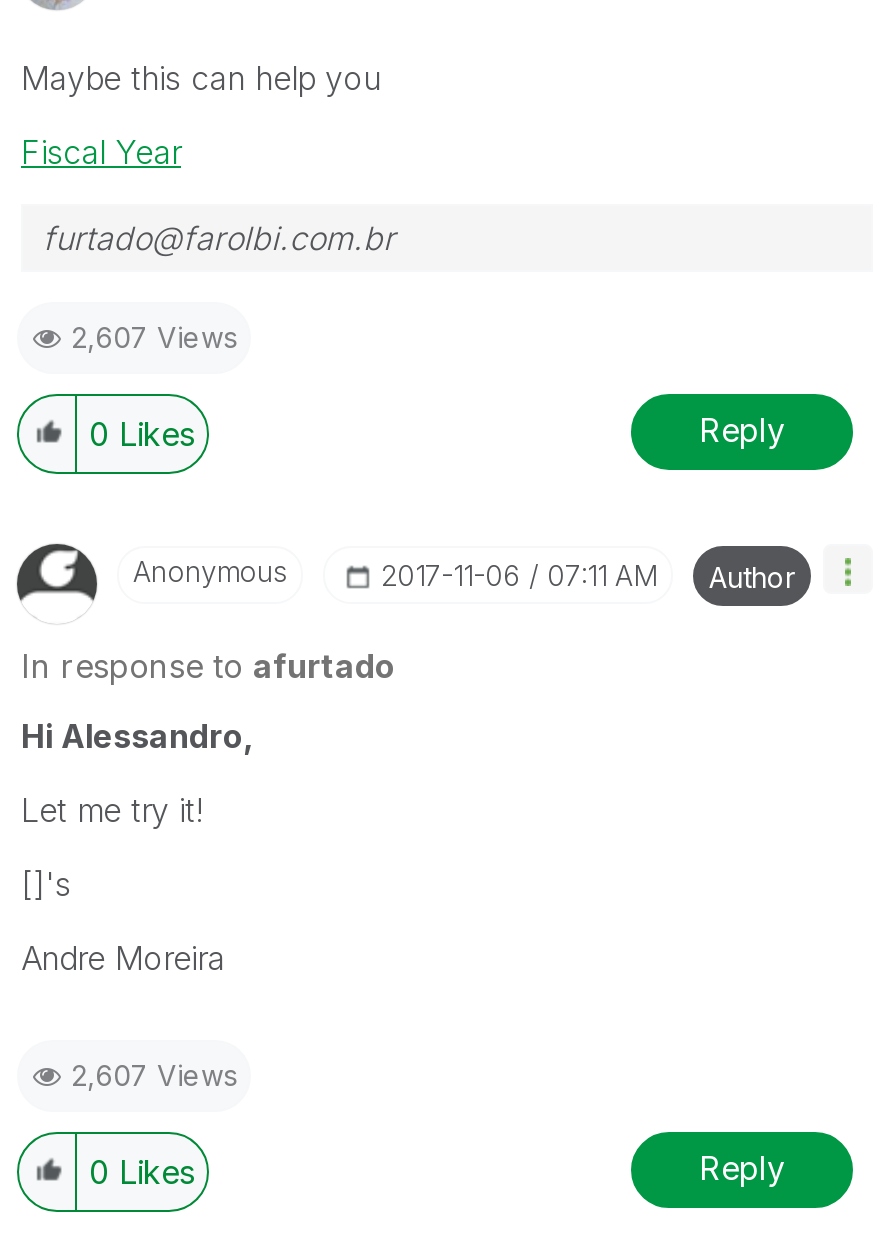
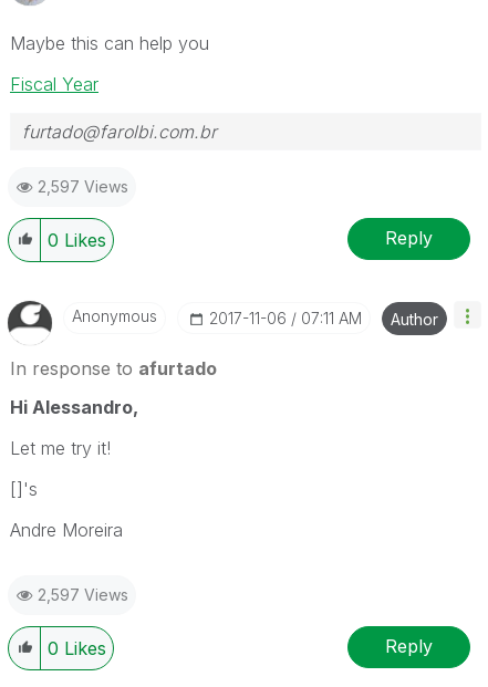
[71,319,237,353] 2,607 Views -> [38,176,128,195] 2,597 Views
[71,1057,237,1091] 2,607 Views -> [38,585,128,603] 2,597 Views

